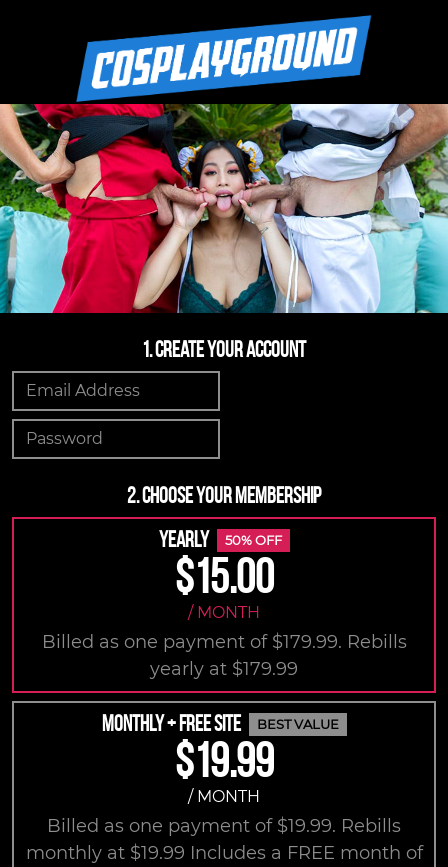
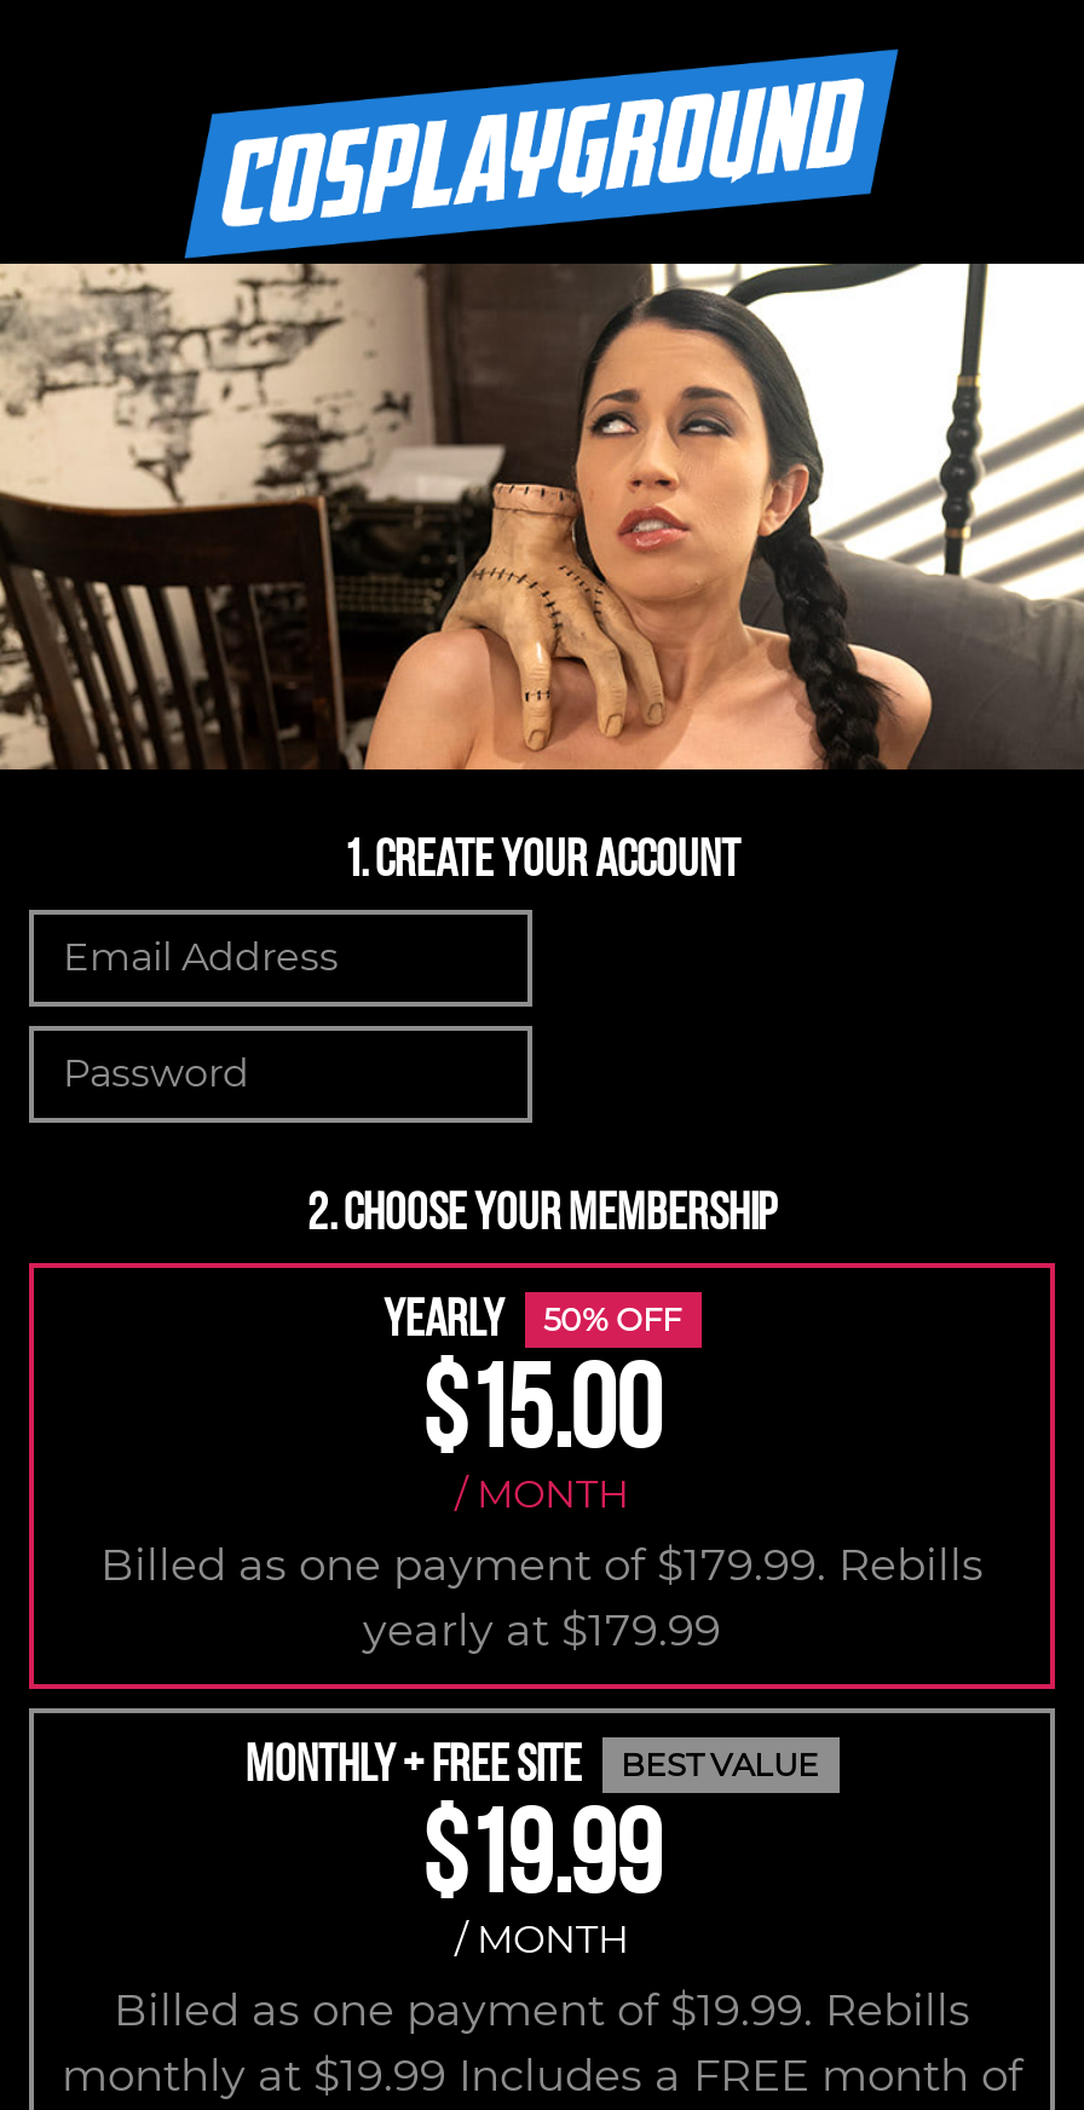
[3,103,445,314] [image] -> [7,261,1077,772] [image]

